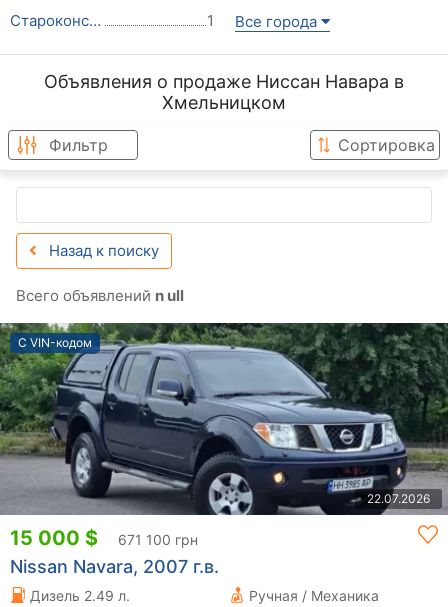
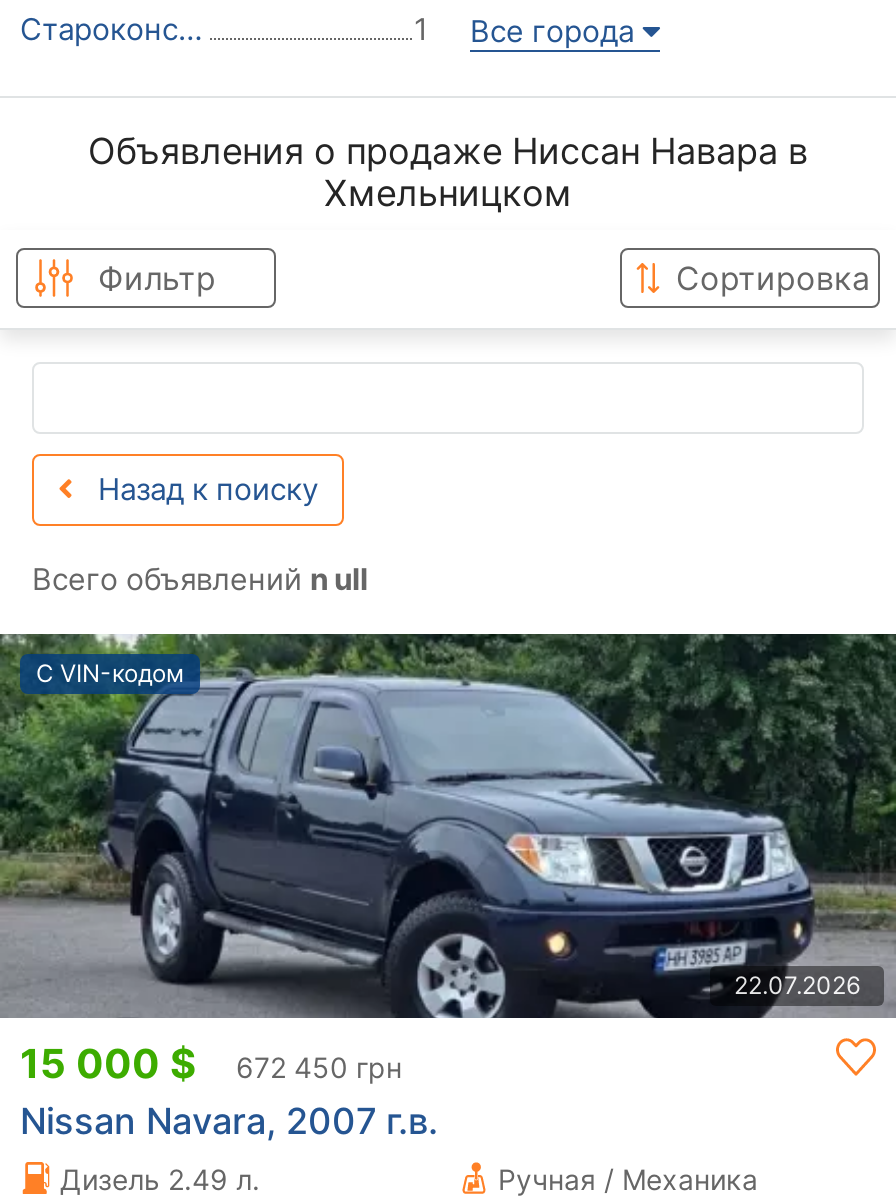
[10,526,198,550] 15 000 $ 671 100 грн -> [20,1039,402,1087] 15 000 $ 672 450 грн

